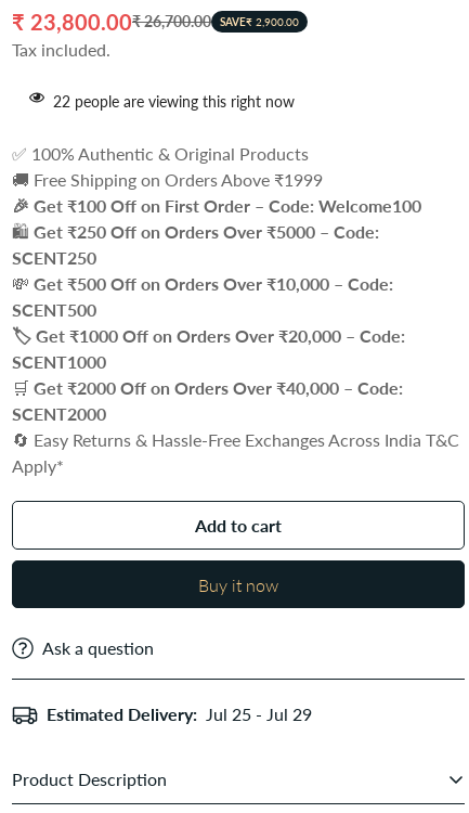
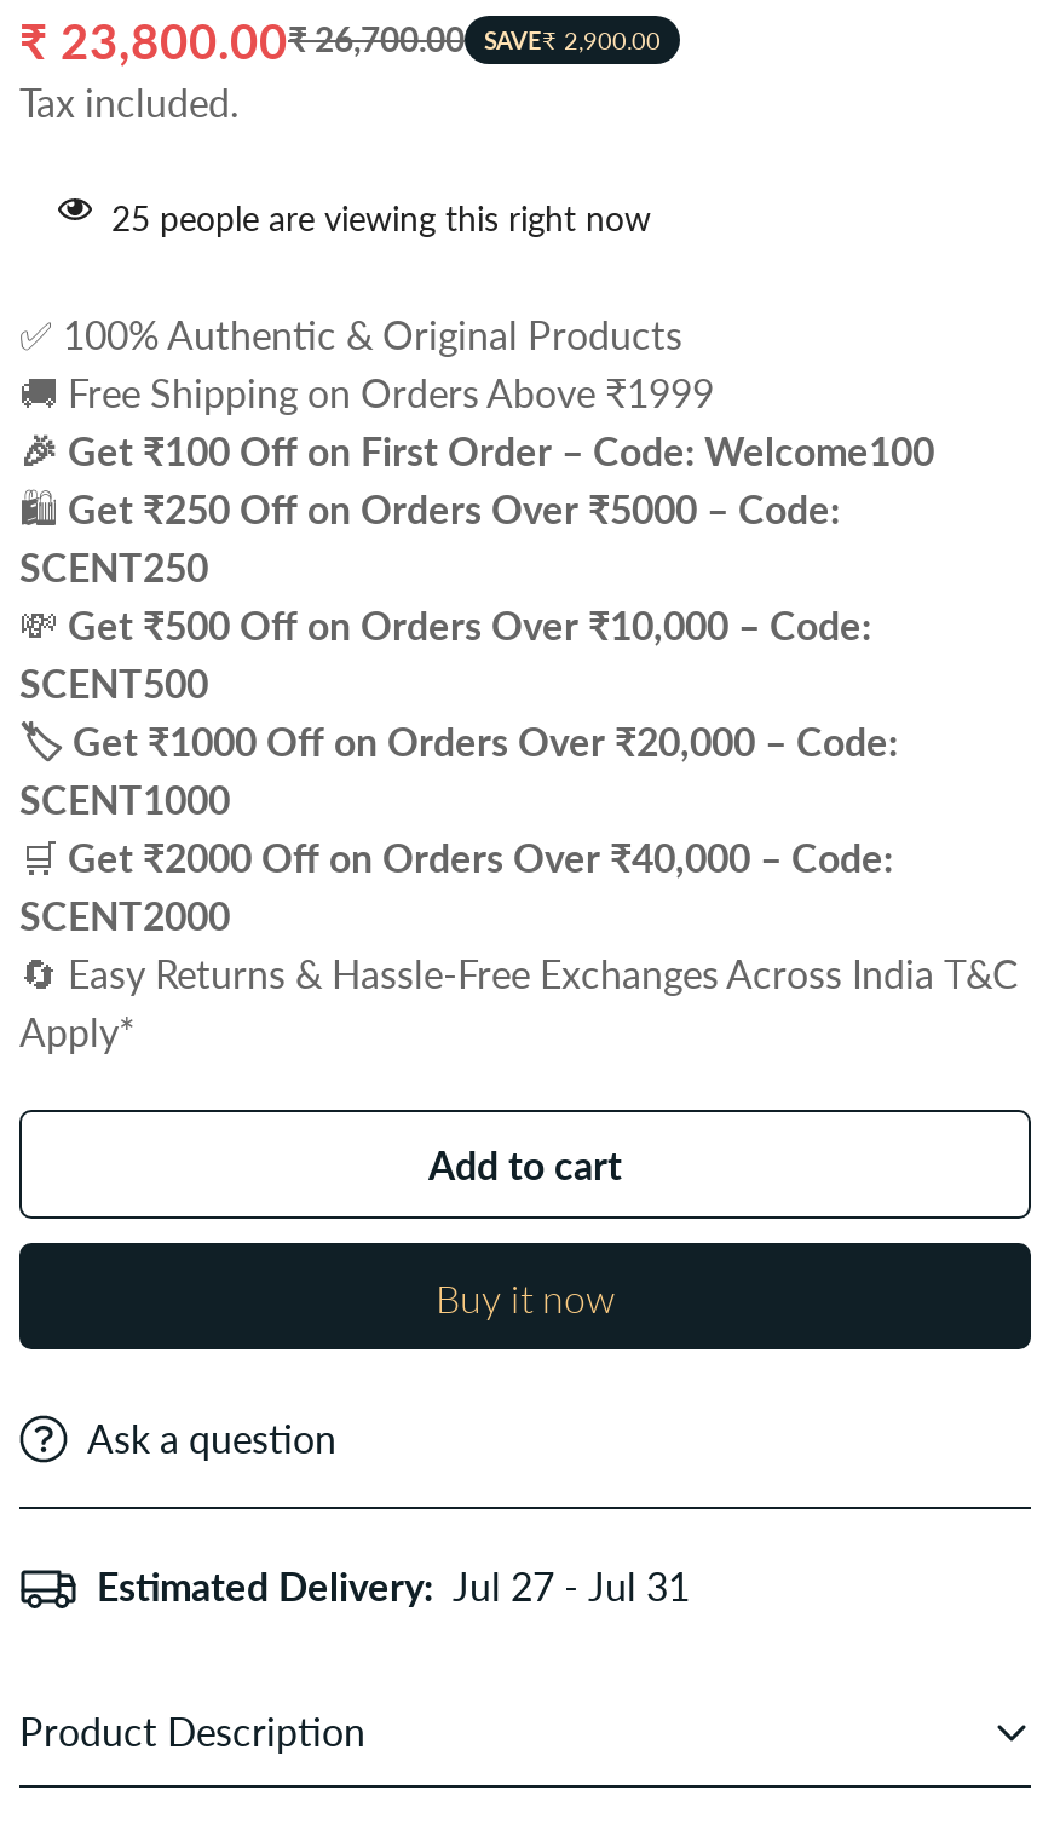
[53,92,295,110] 22 people are viewing this right now -> [111,197,651,238] 25 people are viewing this right now
[47,703,312,724] Estimated Delivery: Jul 25 - Jul 29 -> [97,1562,690,1608] Estimated Delivery: Jul 27 - Jul 31

